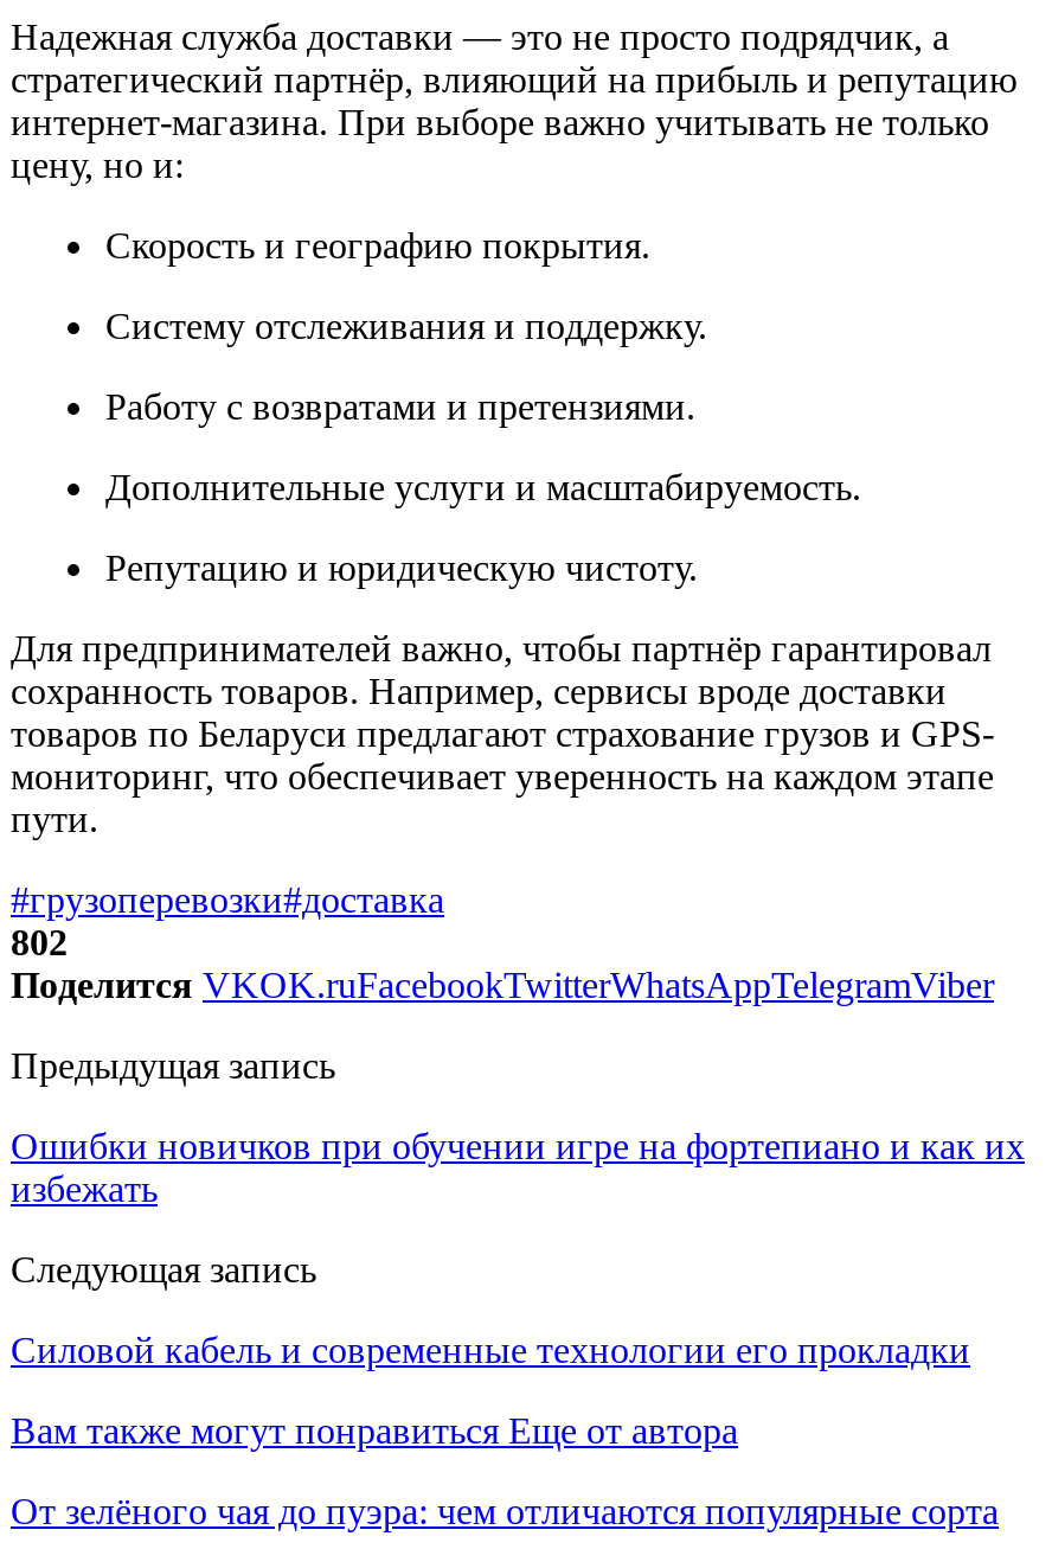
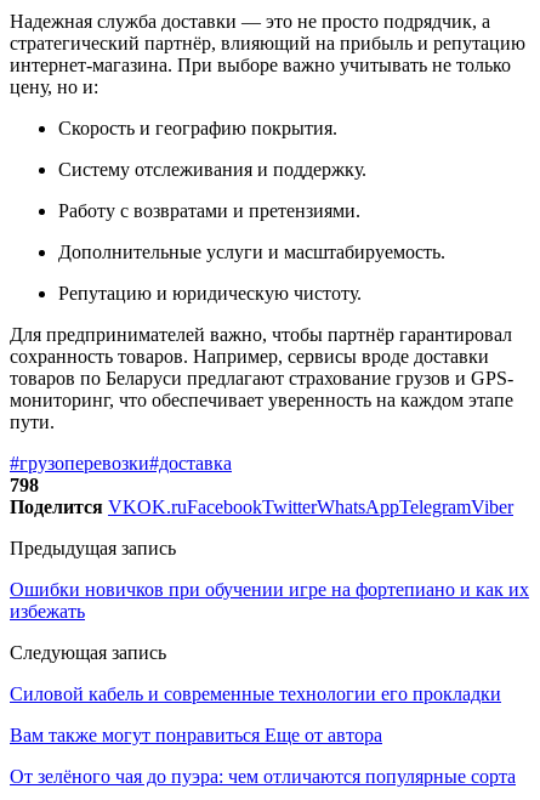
[11,923,68,963] 802 -> [10,475,39,496] 798

